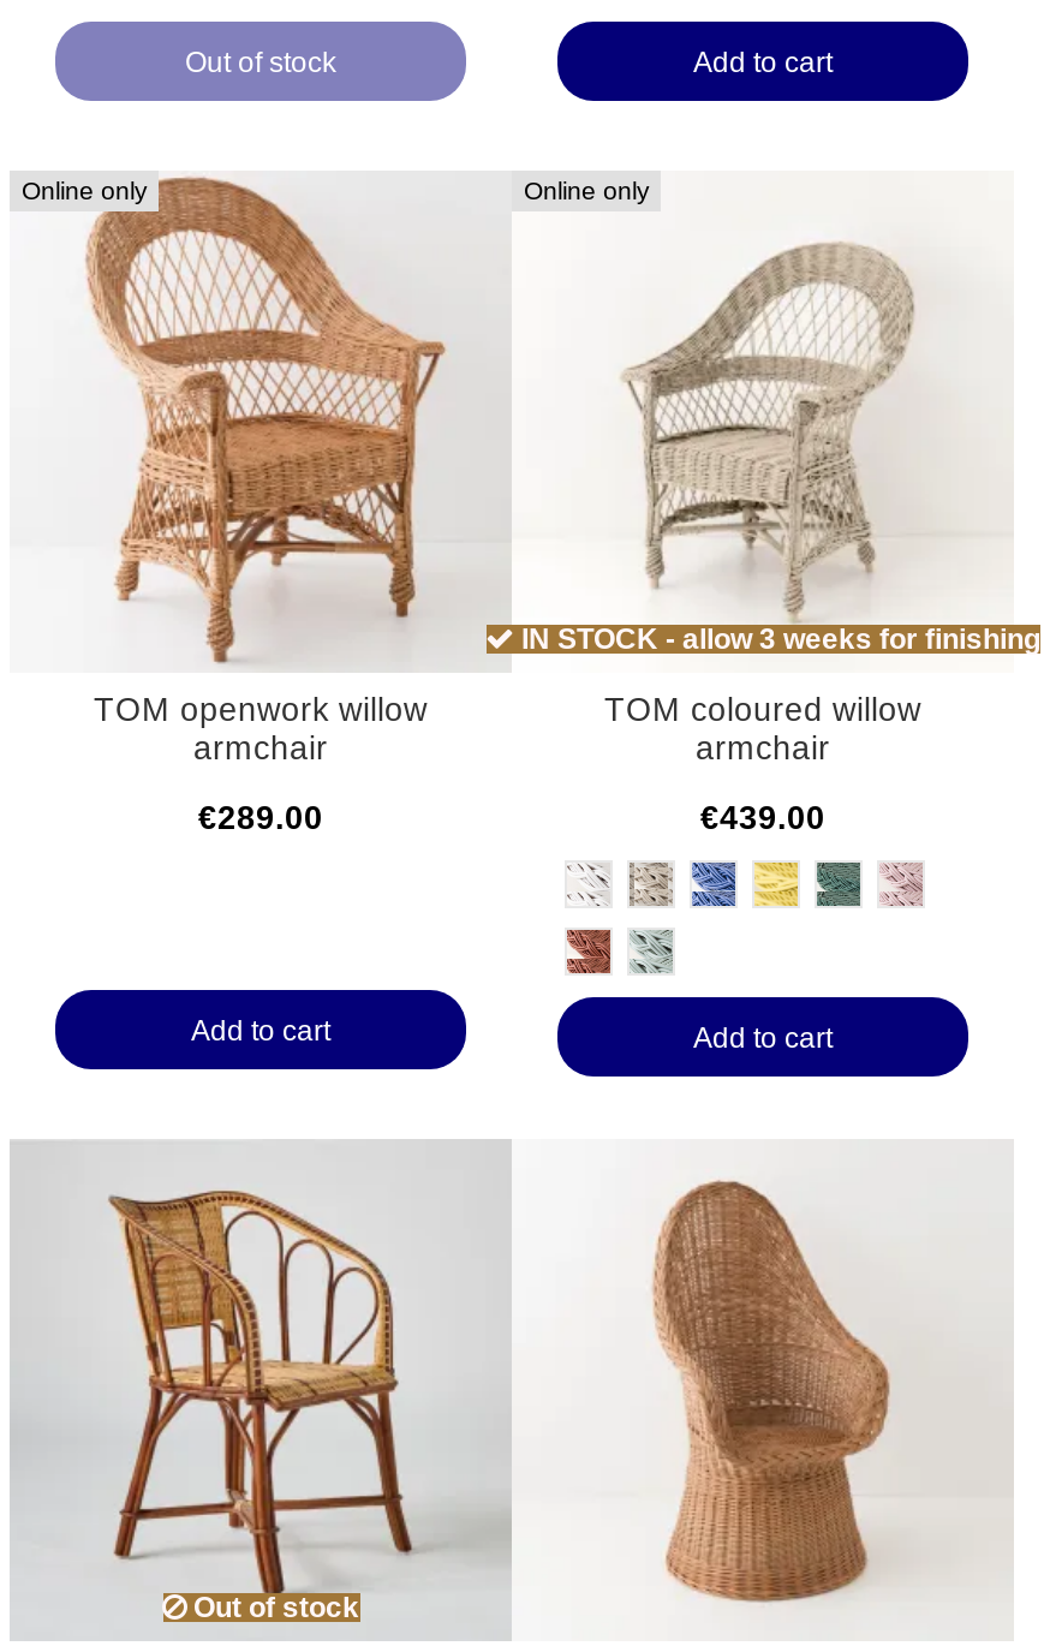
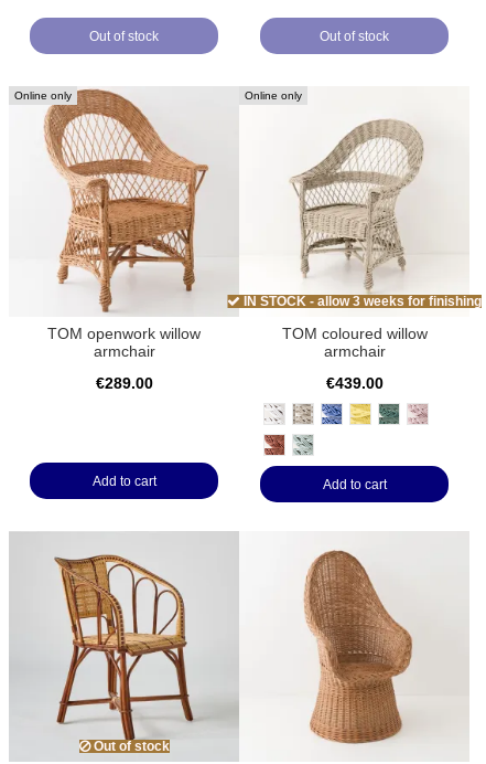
[693,45,833,79] Add to cart -> [320,28,389,44] Out of stock

